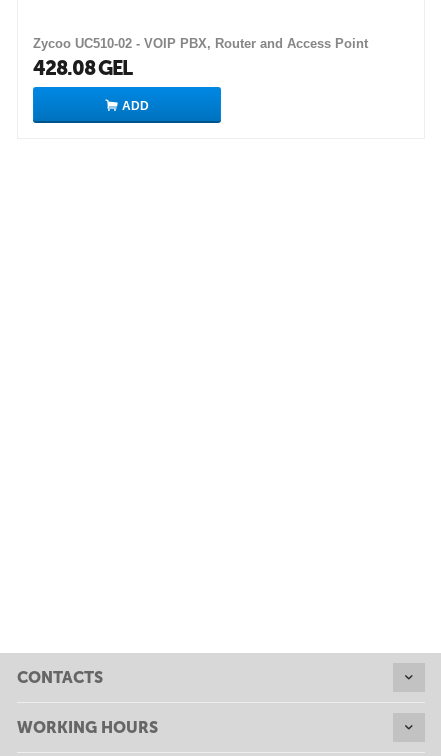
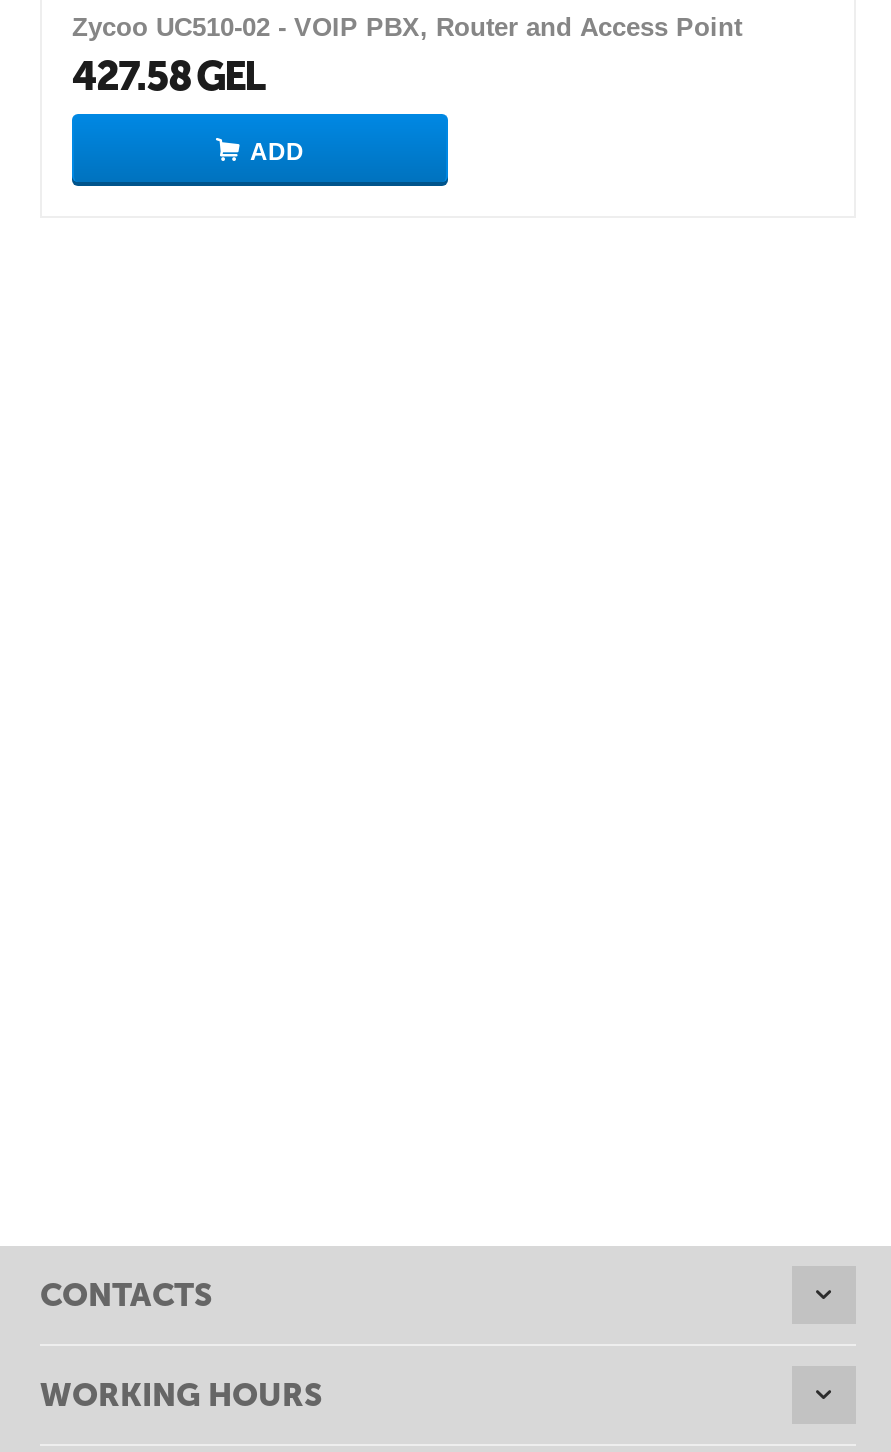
[33,56,132,80] 428.08 GEL -> [72,52,264,100] 427.58 GEL

